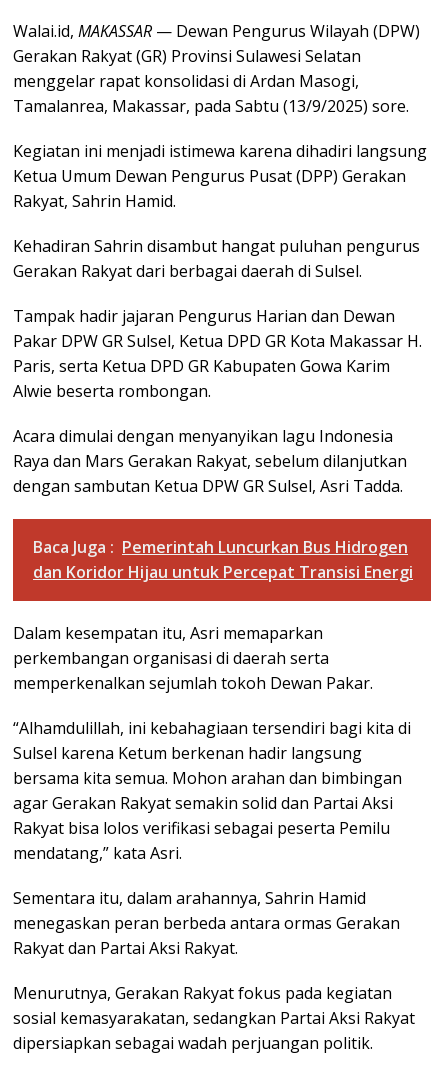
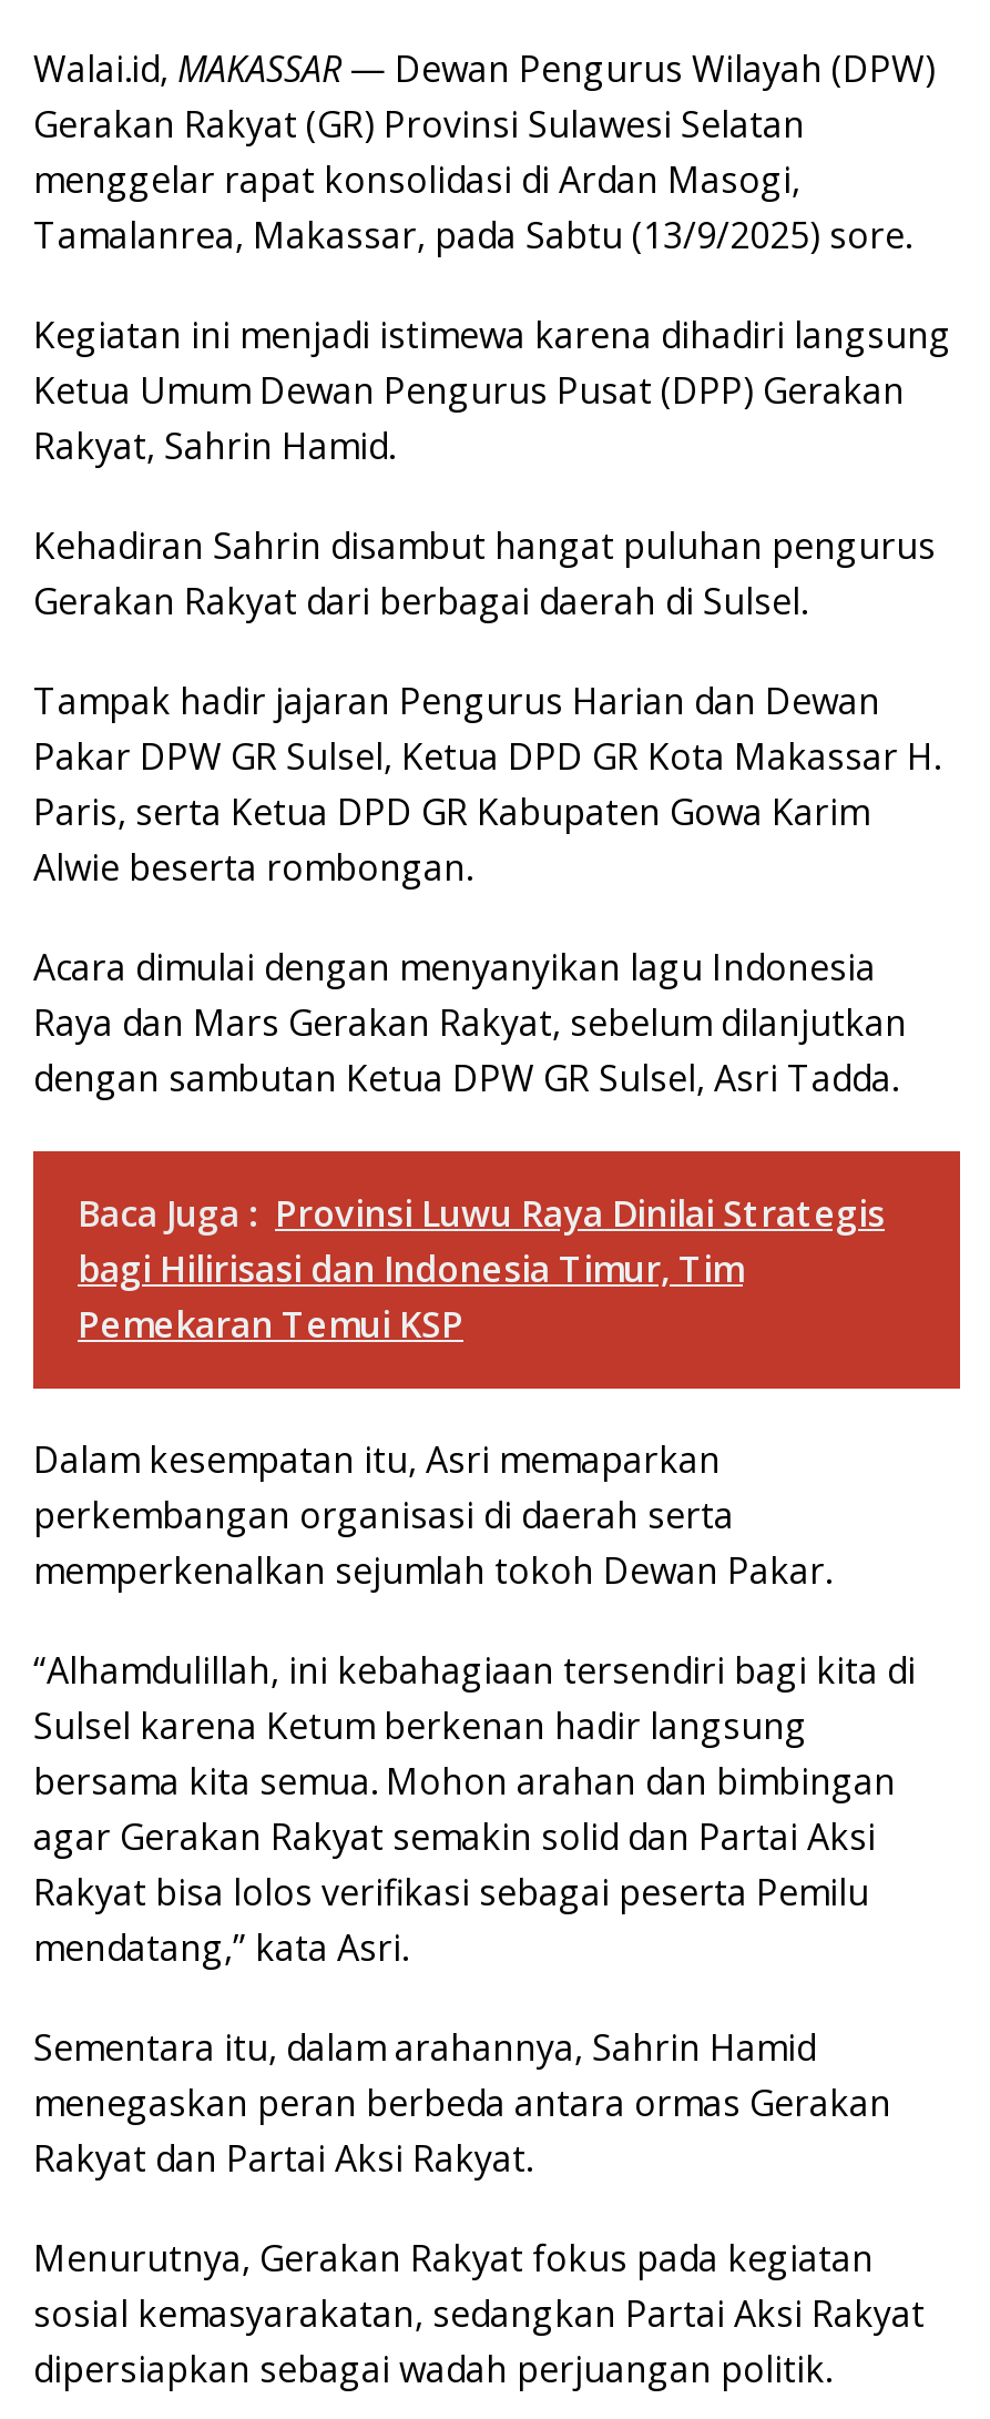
[33,536,413,583] Baca Juga : Pemerintah Luncurkan Bus Hidrogen | dan Koridor Hijau untuk Percepat Transisi Energi -> [78,1190,885,1349] Baca Juga : Provinsi Luwu Raya Dinilai Strategis | bagi Hilirisasi dan Indonesia Timur, Tim | Pemekaran Temui KSP

